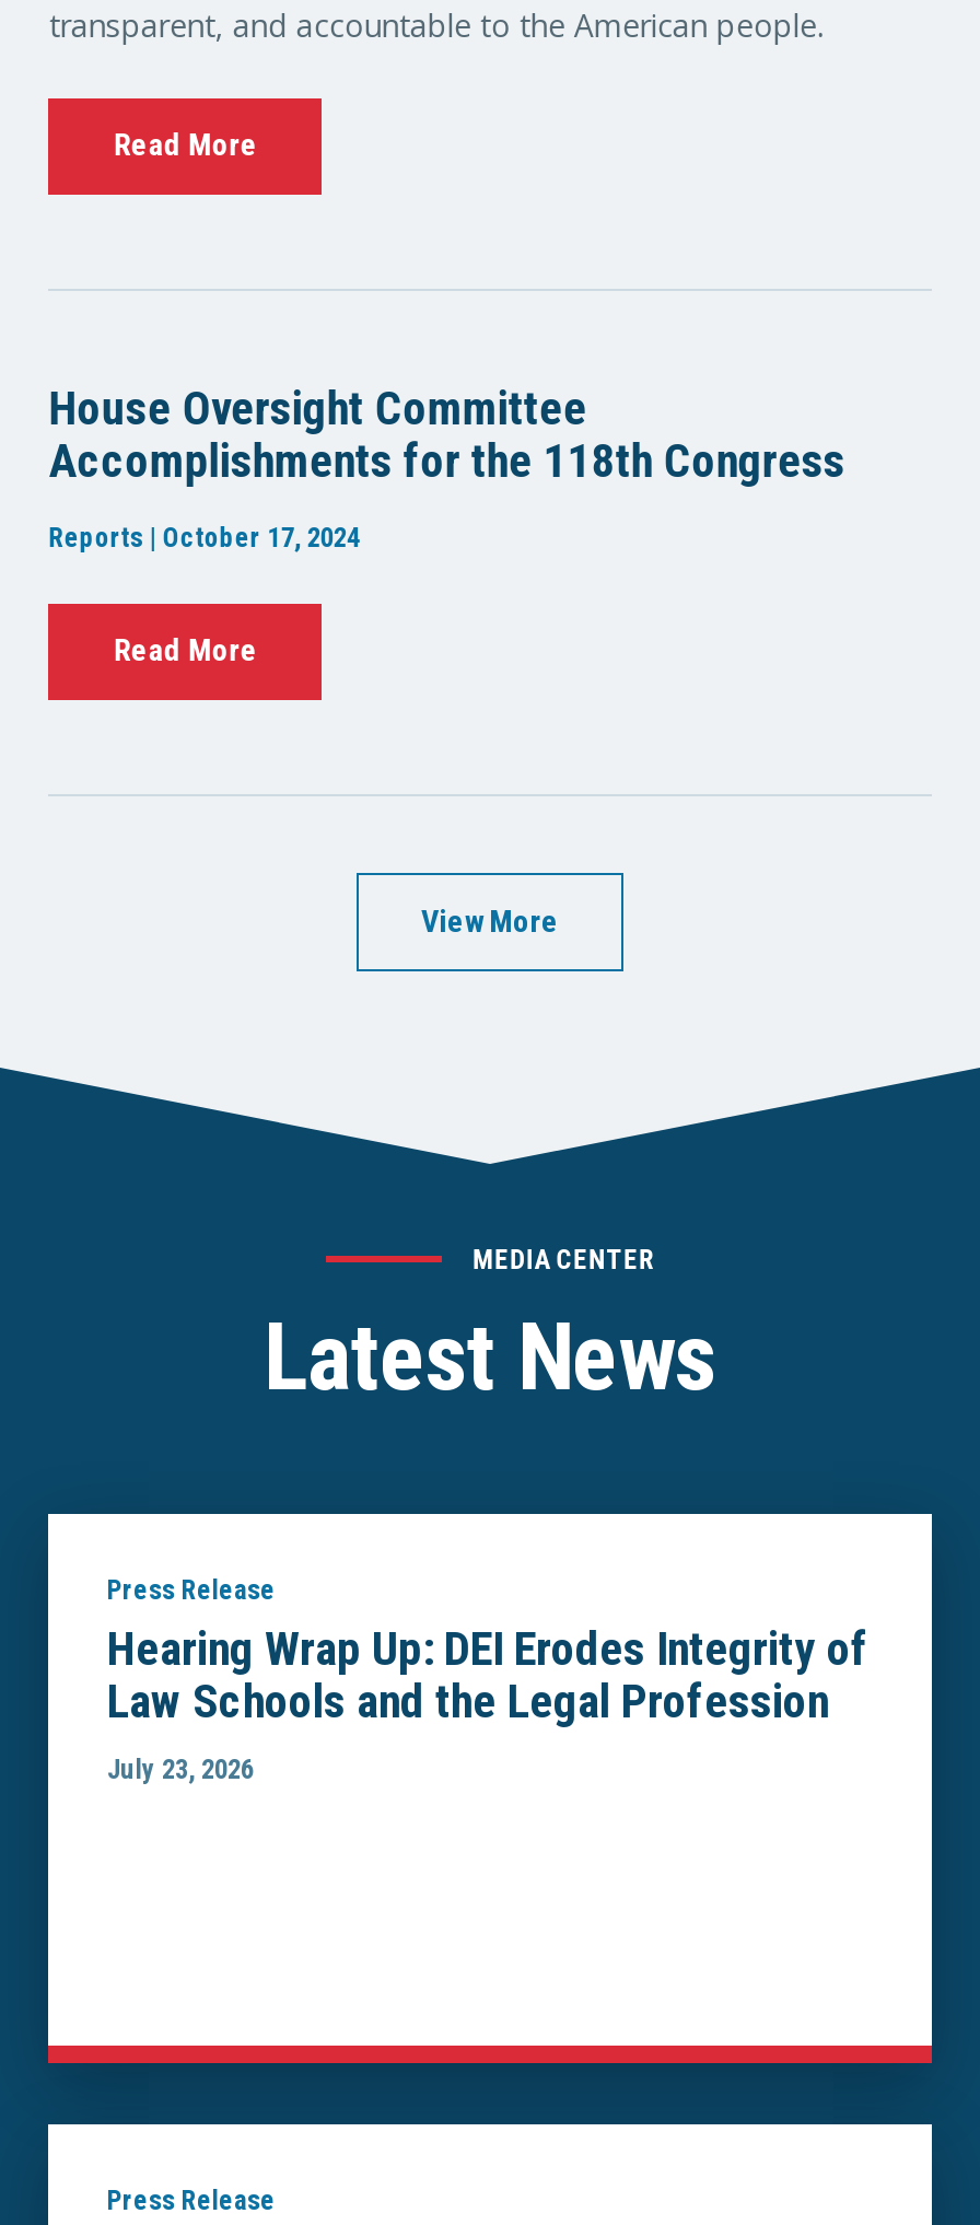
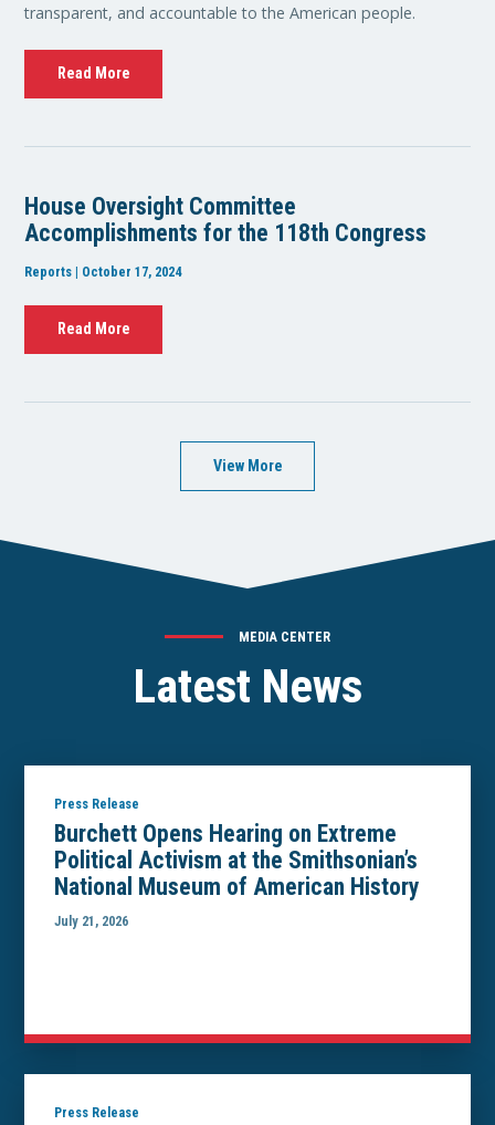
[107,1621,868,1728] Hearing Wrap Up: DEI Erodes Integrity of | Law Schools and the Legal Profession -> [54,819,420,900] Burchett Opens Hearing on Extreme | Political Activism at the Smithsonian’s | National Museum of American History
[107,1753,254,1786] July 23, 2026 -> [54,913,128,930] July 21, 2026

